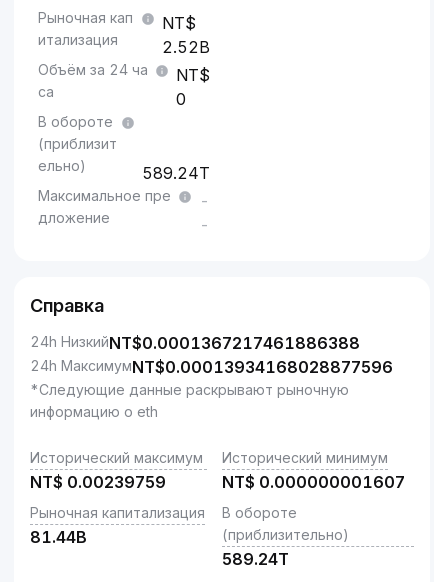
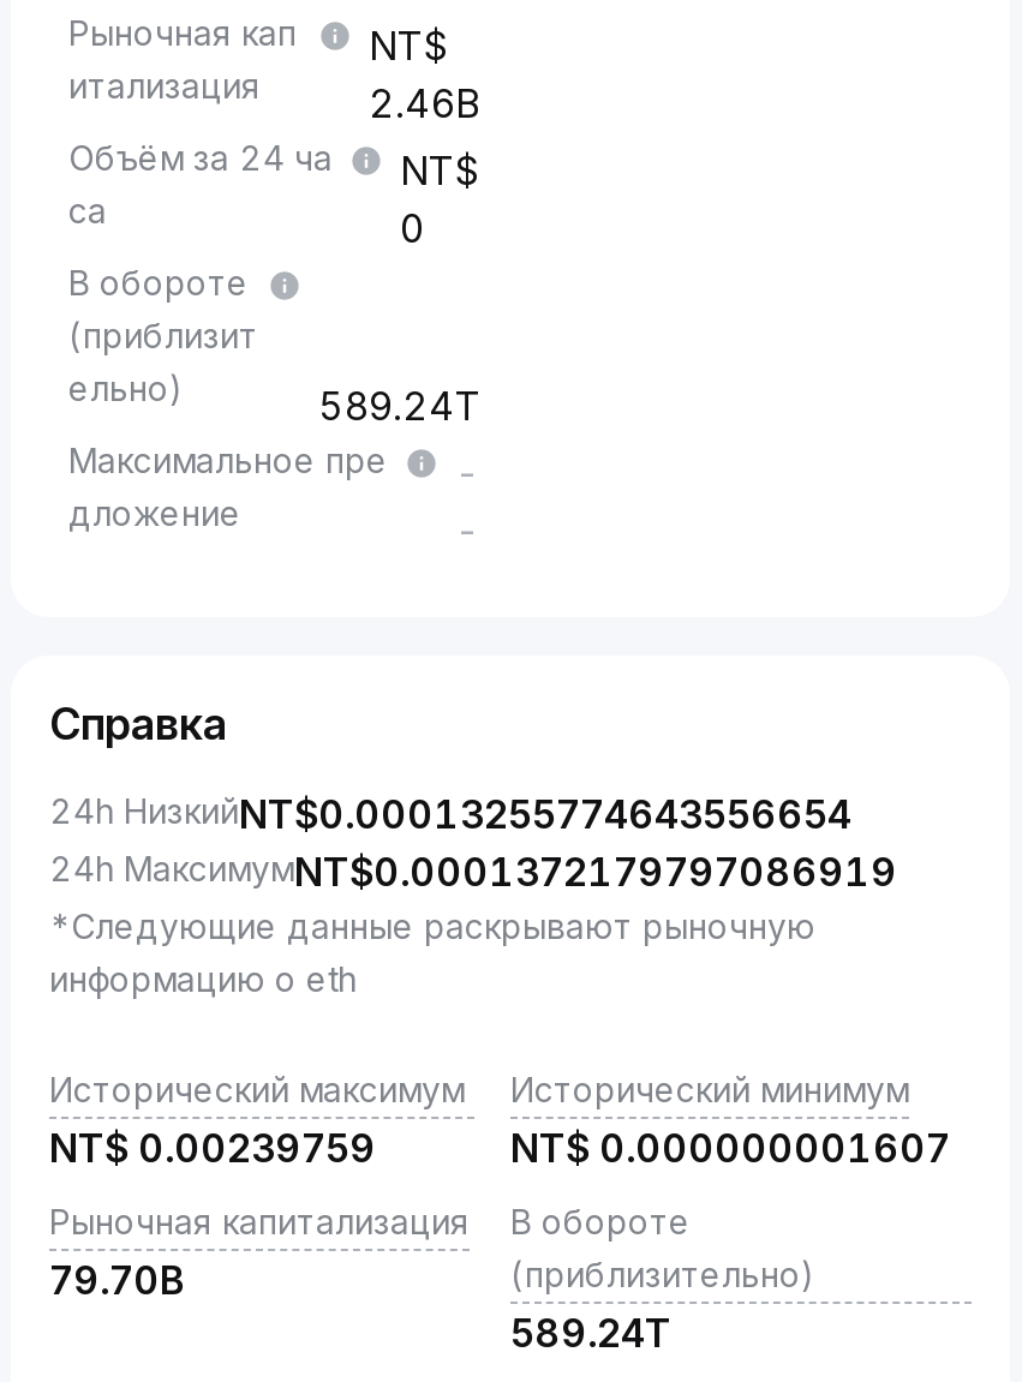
[162,37,210,57] 2.52B -> [369,79,482,127] 2.46B
[30,333,360,353] 24h НизкийNT$0.0001367217461886388 -> [49,790,851,838] 24h НизкийNT$0.00013255774643556654
[30,357,393,377] 24h МаксимумNT$0.00013934168028877596 -> [49,848,897,896] 24h МаксимумNT$0.0001372179797086919
[30,527,87,547] 81.44B -> [49,1256,186,1304] 79.70B

